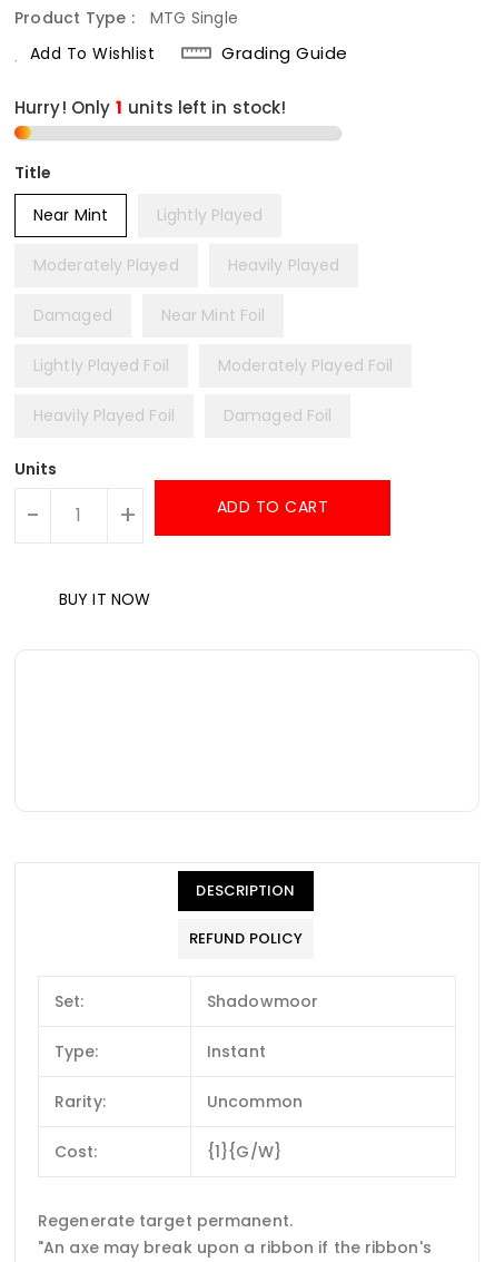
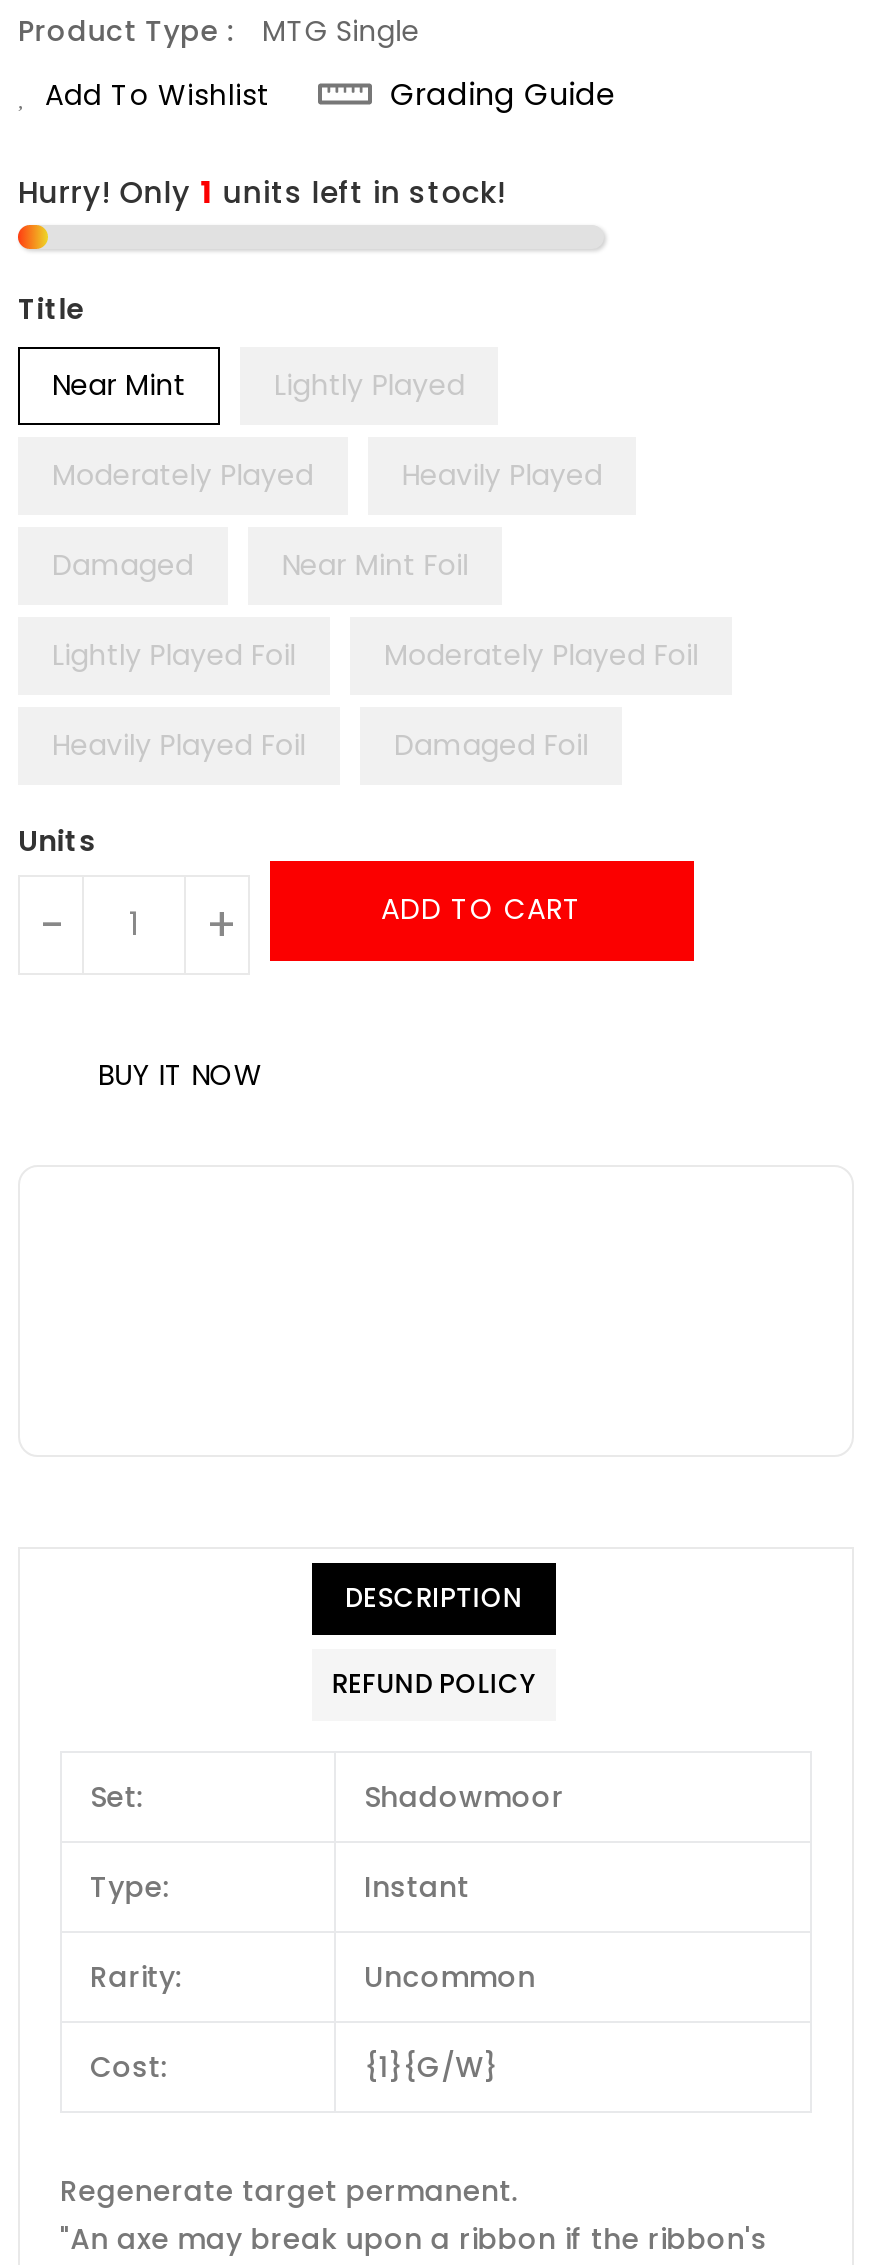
[14,95,286,119] Hurry! Only 1 units left in stock! -> [18,170,506,212] Hurry! Only | units left in stock!

